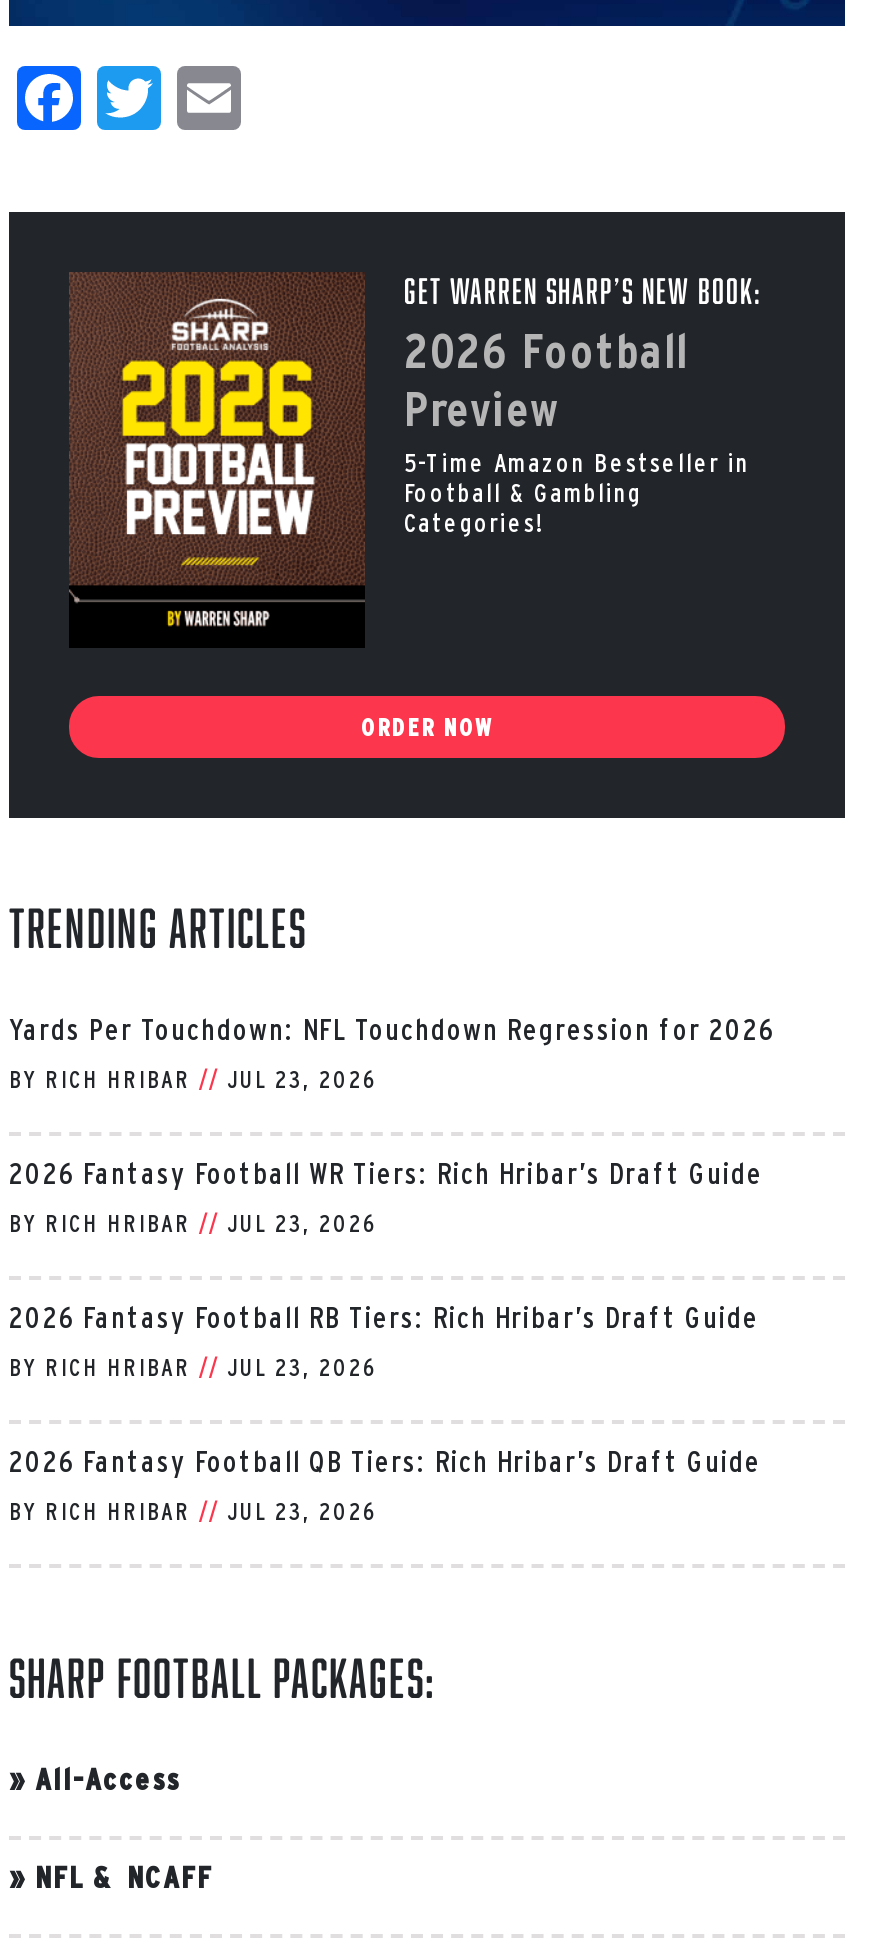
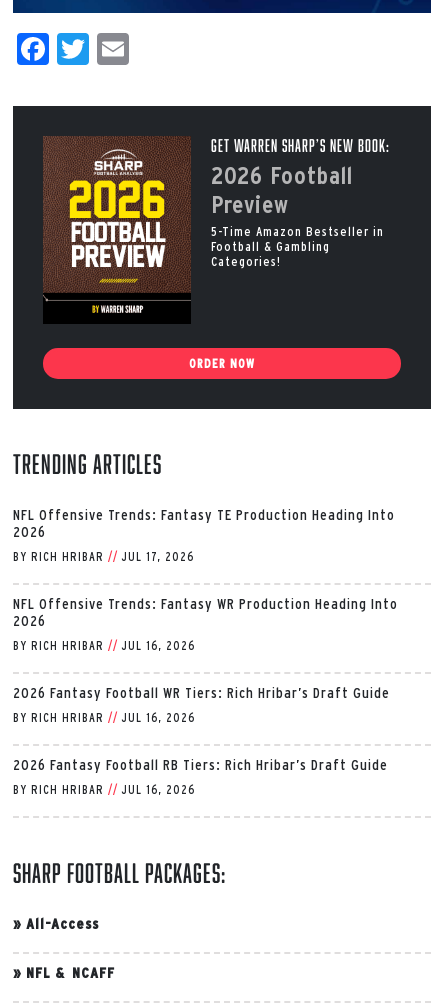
[9,1013,775,1093] Yards Per Touchdown: NFL Touchdown Regression for 2026 | BY RICH HRIBAR // JUL 23, 2026 -> [13,506,398,652] NFL Offensive Trends: Fantasy TE Production Heading Into | 2026 | BY RICH HRIBAR // JUL 17, 2026 | NFL Offensive Trends: Fantasy WR Production Heading Into | 2026 | BY RICH HRIBAR // JUL 16, 2026
moved [9,1157,763,1191] -> [13,684,390,701]: 2026 Fantasy Football WR Tiers: Rich Hribar’s Draft Guide
[9,1211,377,1237] BY RICH HRIBAR // JUL 23, 2026 -> [13,711,195,724] BY RICH HRIBAR // JUL 16, 2026
moved [9,1301,759,1335] -> [13,756,388,773]: 2026 Fantasy Football RB Tiers: Rich Hribar’s Draft Guide
[9,1355,761,1525] BY RICH HRIBAR // JUL 23, 2026 | 2026 Fantasy Football QB Tiers: Rich Hribar’s Draft Guide | BY RICH HRIBAR // JUL 23, 2026 -> [13,783,195,796] BY RICH HRIBAR // JUL 16, 2026

